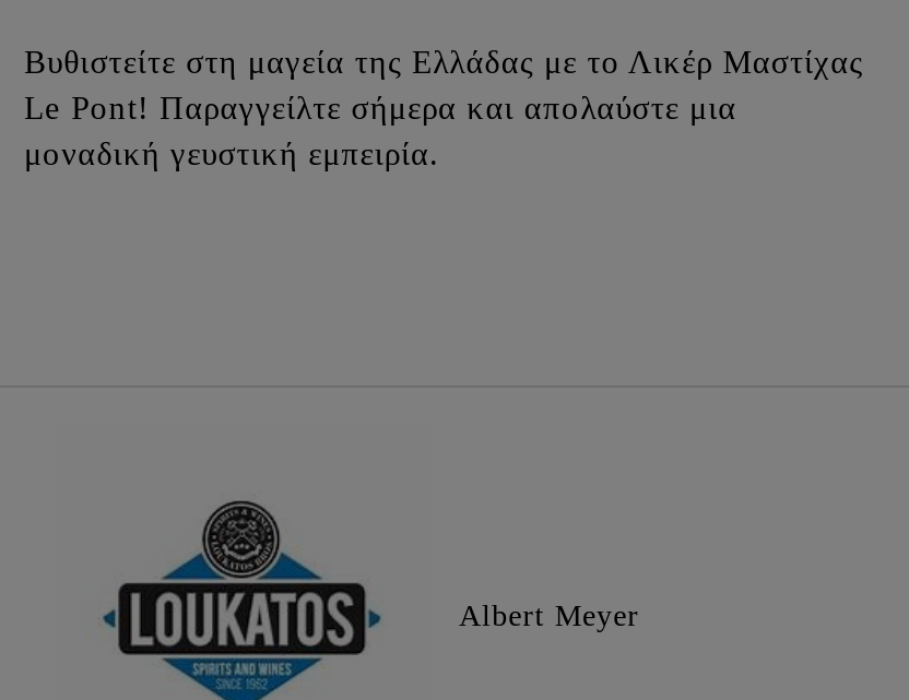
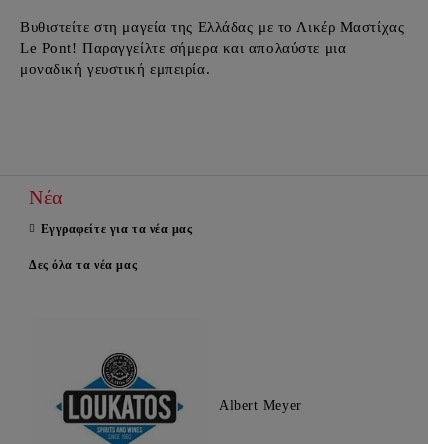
none -> [29,186,193,272] Νέα | Εγγραφείτε για τα νέα μας | Δες όλα τα νέα μας

